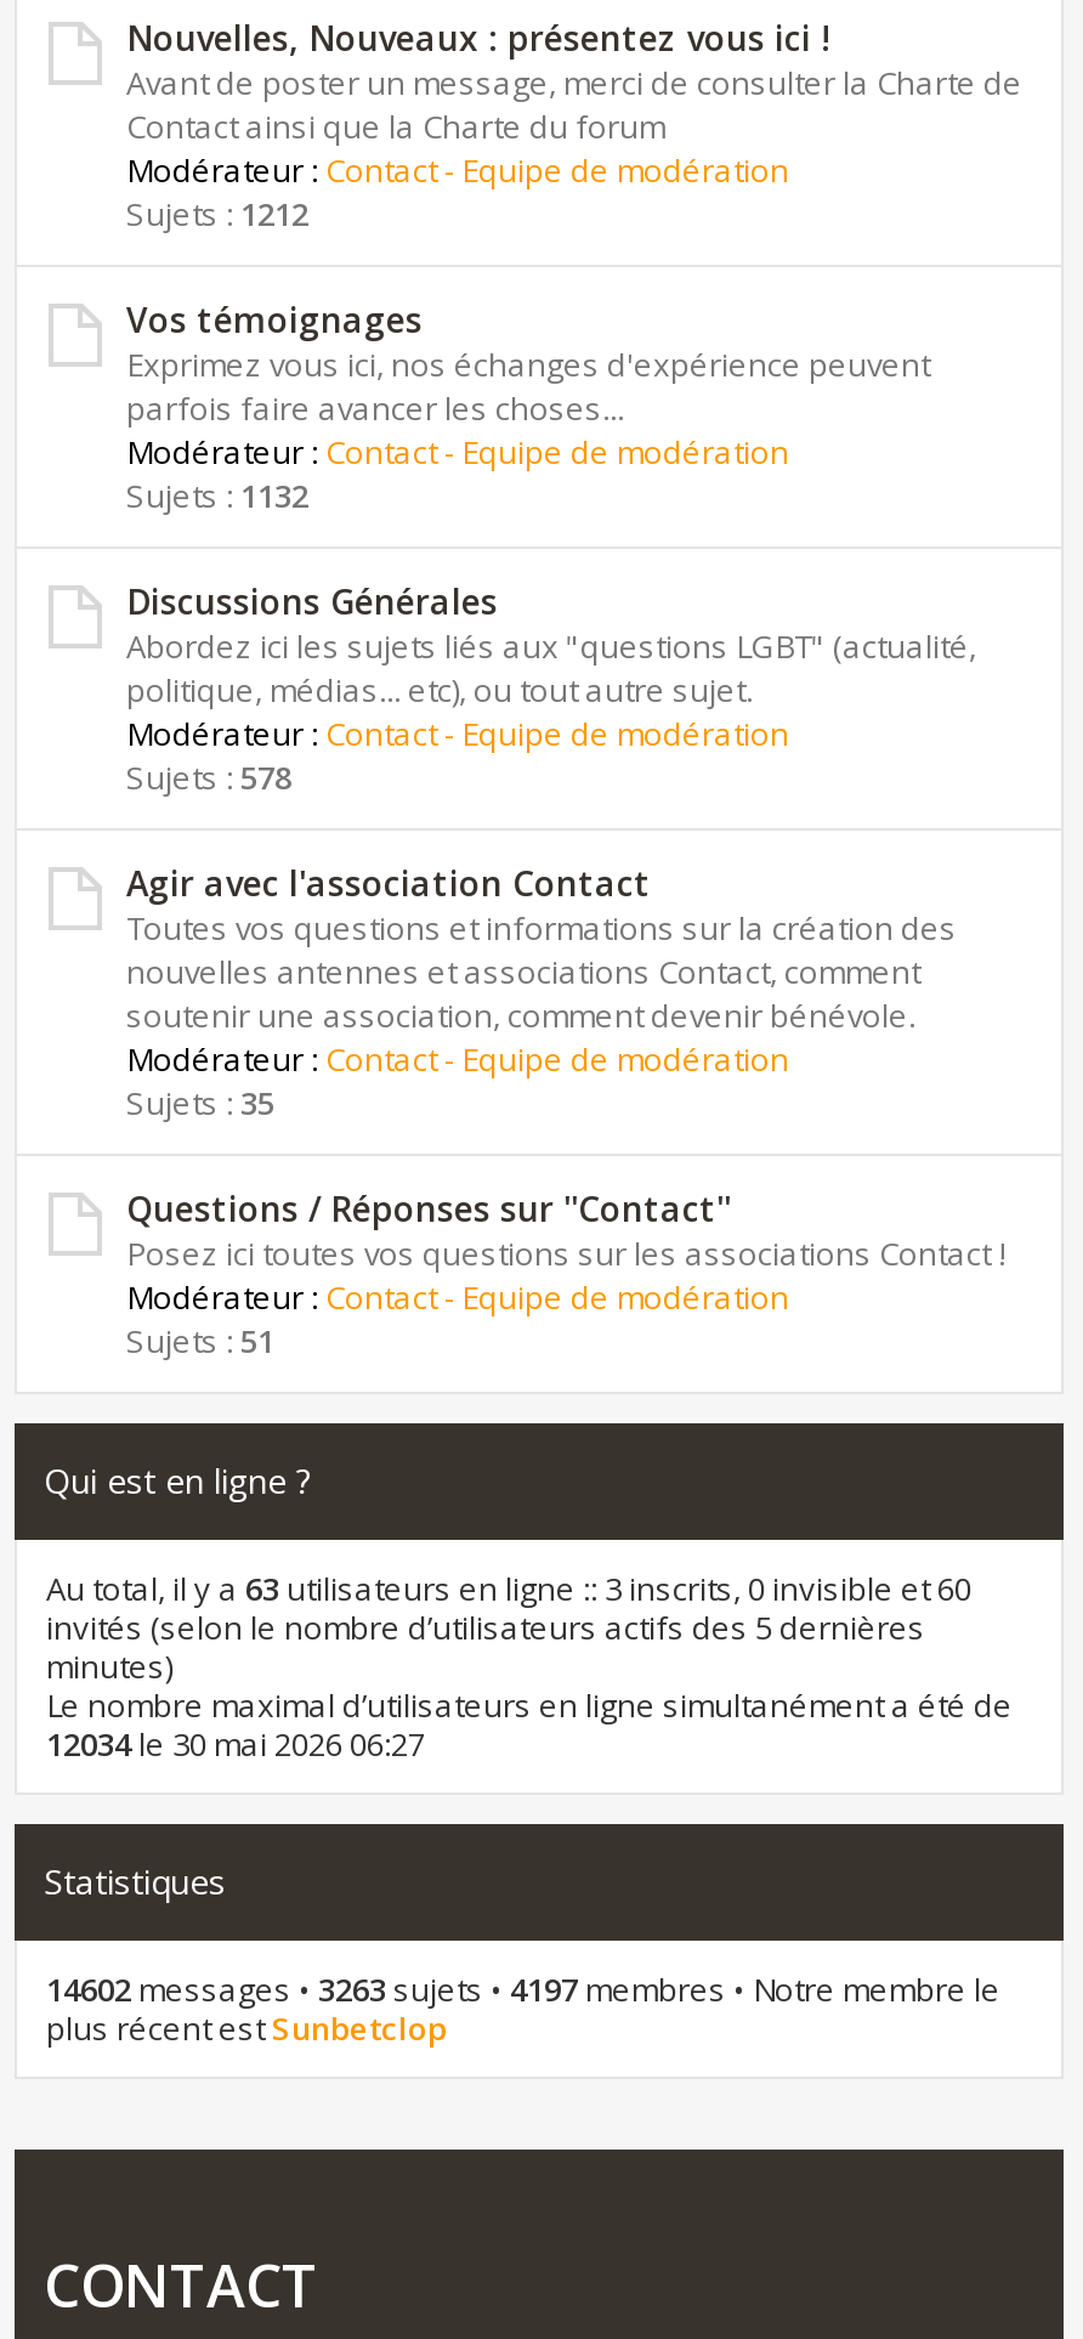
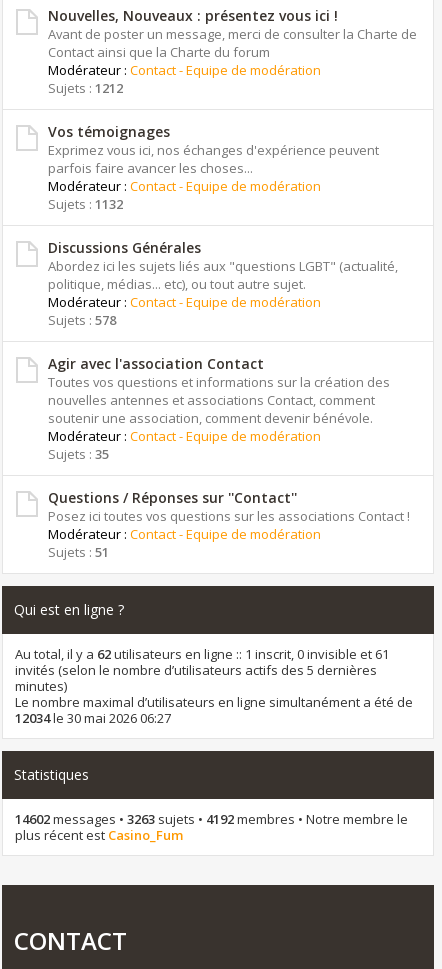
[46,1567,971,1610] Au total, il y a 63 utilisateurs en ligne :: 3 inscrits, 0 invisible et 60 -> [15,645,389,663] Au total, il y a 62 utilisateurs en ligne :: 1 inscrit, 0 invisible et 61
[46,1967,1000,2011] 14602 messages • 3263 sujets • 4197 membres • Notre membre le -> [15,810,408,828] 14602 messages • 3263 sujets • 4192 membres • Notre membre le
[46,2006,447,2050] plus récent estSunbetclop -> [15,826,183,844] plus récent estCasino_Fum

